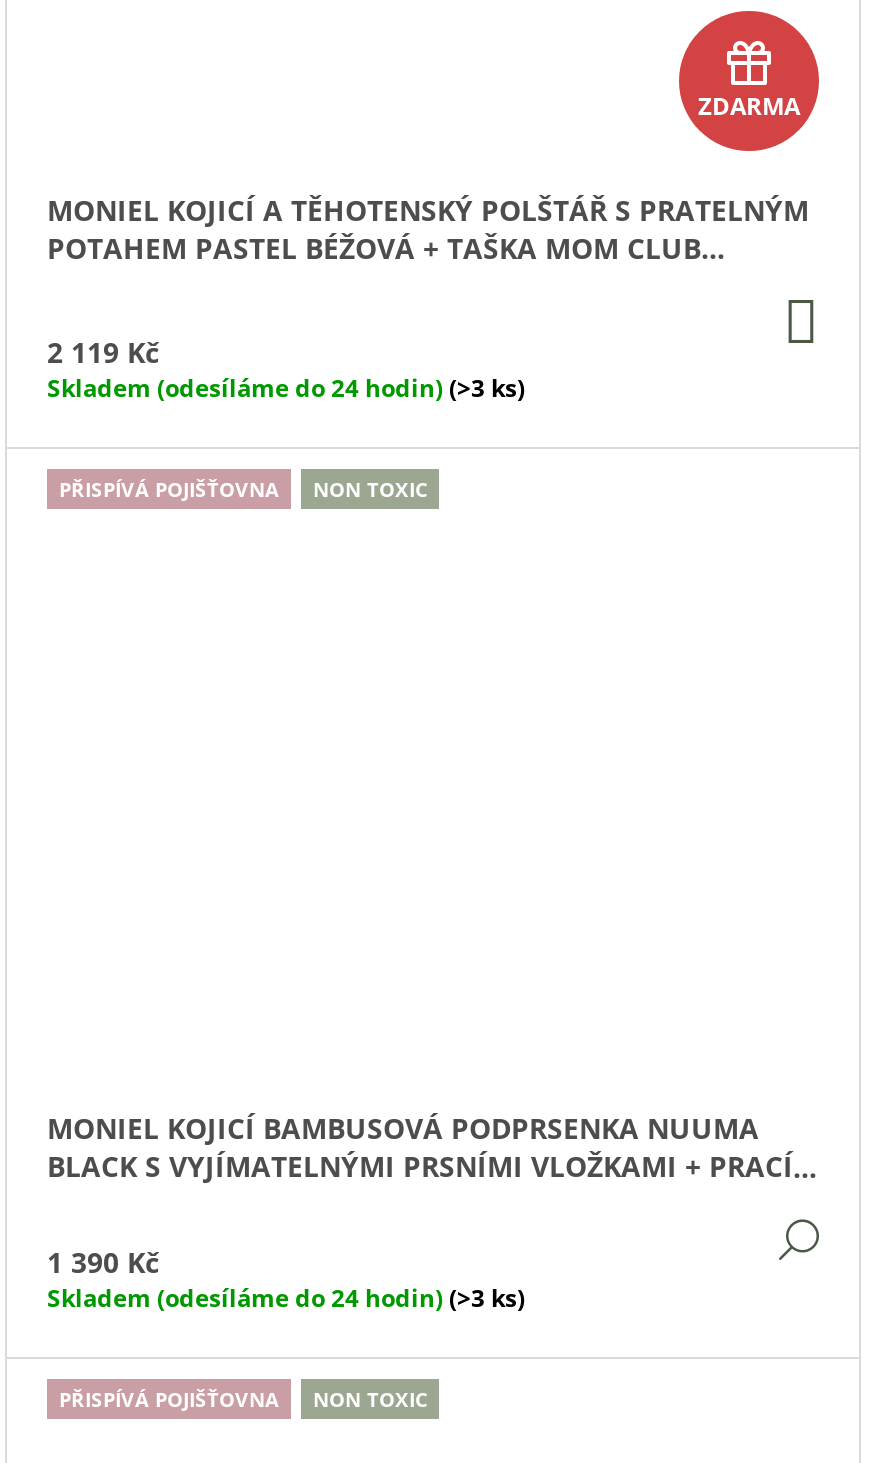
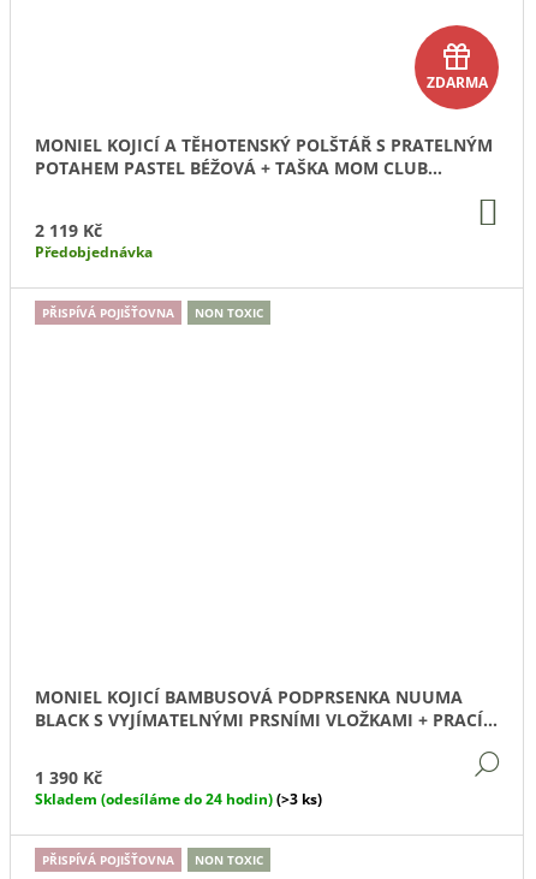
[47,371,525,405] Skladem (odesíláme do 24 hodin) (>3 ks) -> [35,242,153,262] Předobjednávka

